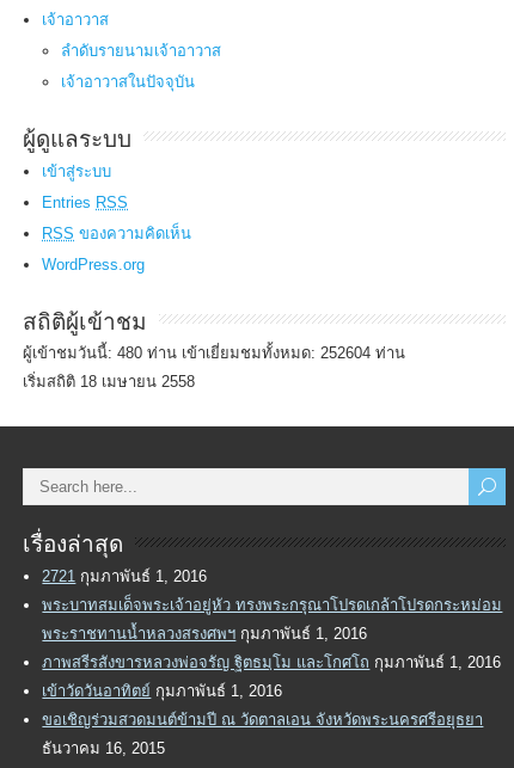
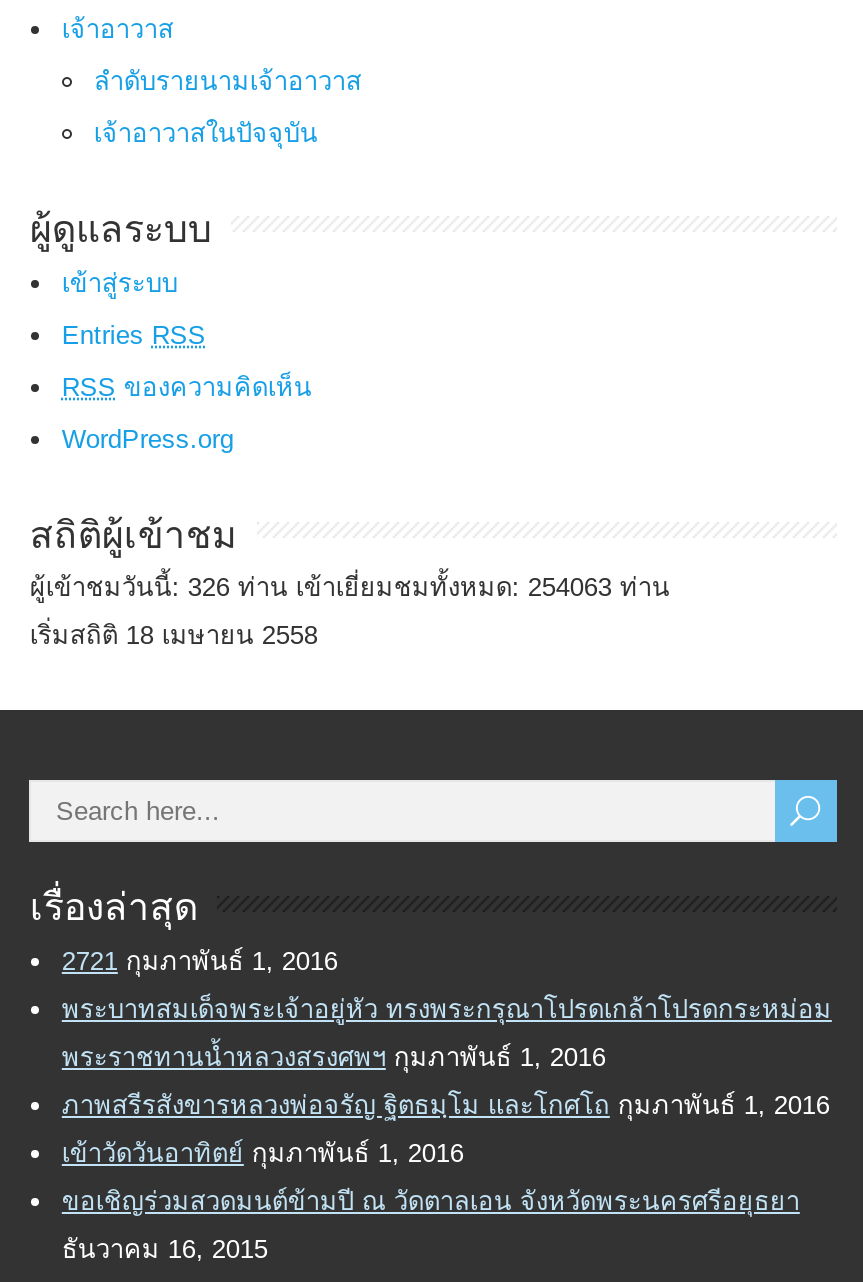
[23,343,406,361] ผู้เข้าชมวันนี้: 480 ท่าน เข้าเยี่ยมชมทั้งหมด: 252604 ท่าน -> [30,571,670,601] ผู้เข้าชมวันนี้: 326 ท่าน เข้าเยี่ยมชมทั้งหมด: 254063 ท่าน

